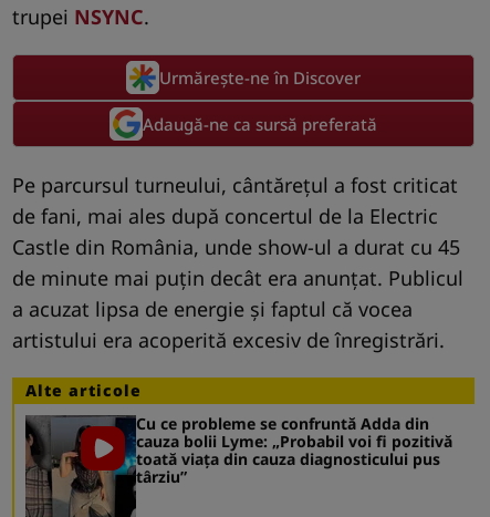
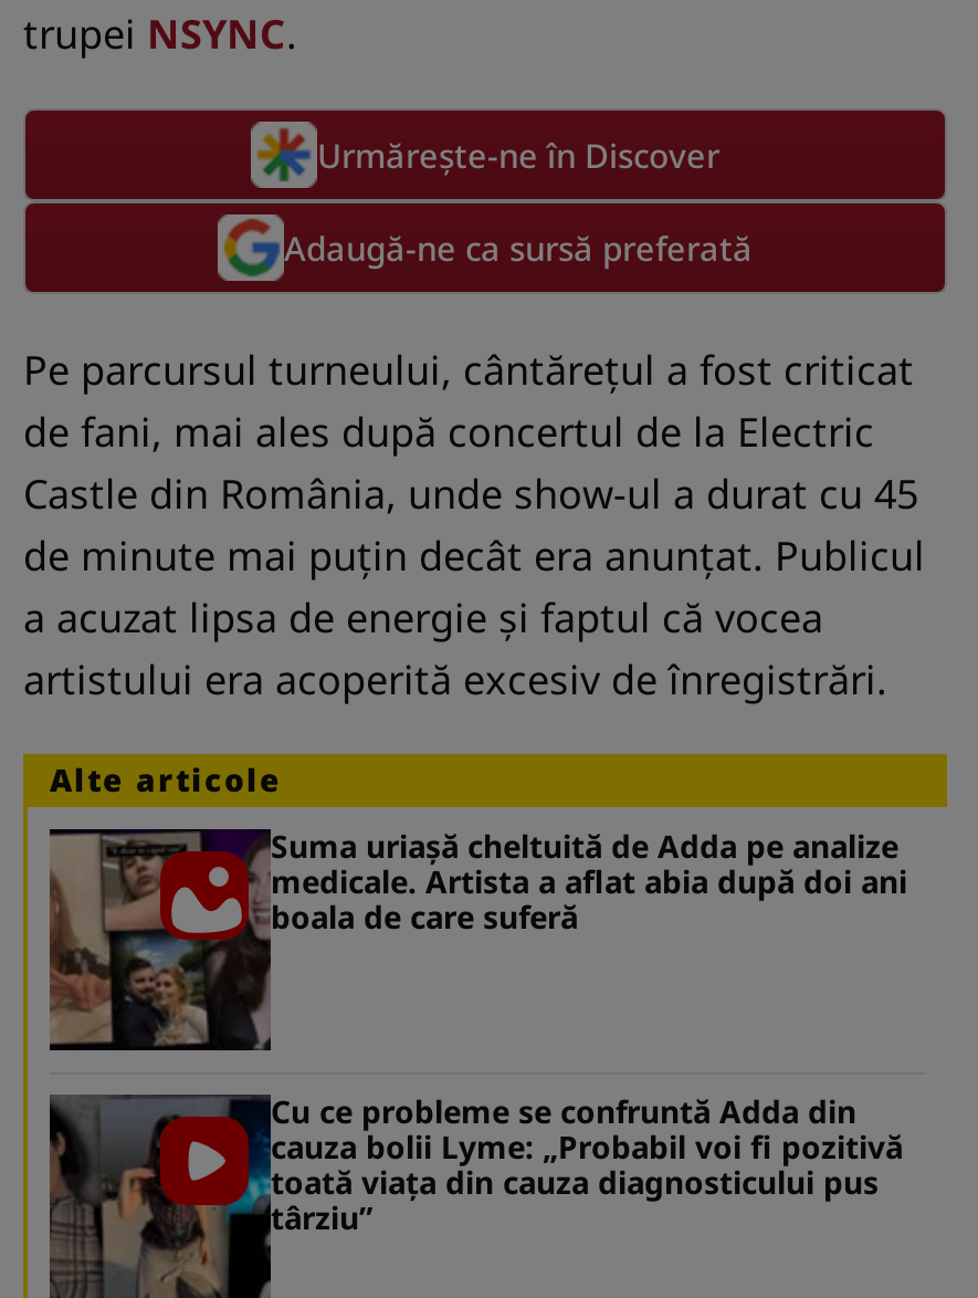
none -> [50,824,907,1072] [image] | Suma uriașă cheltuită de Adda pe analize | medicale. Artista a aflat abia după doi ani | boala de care suferă

